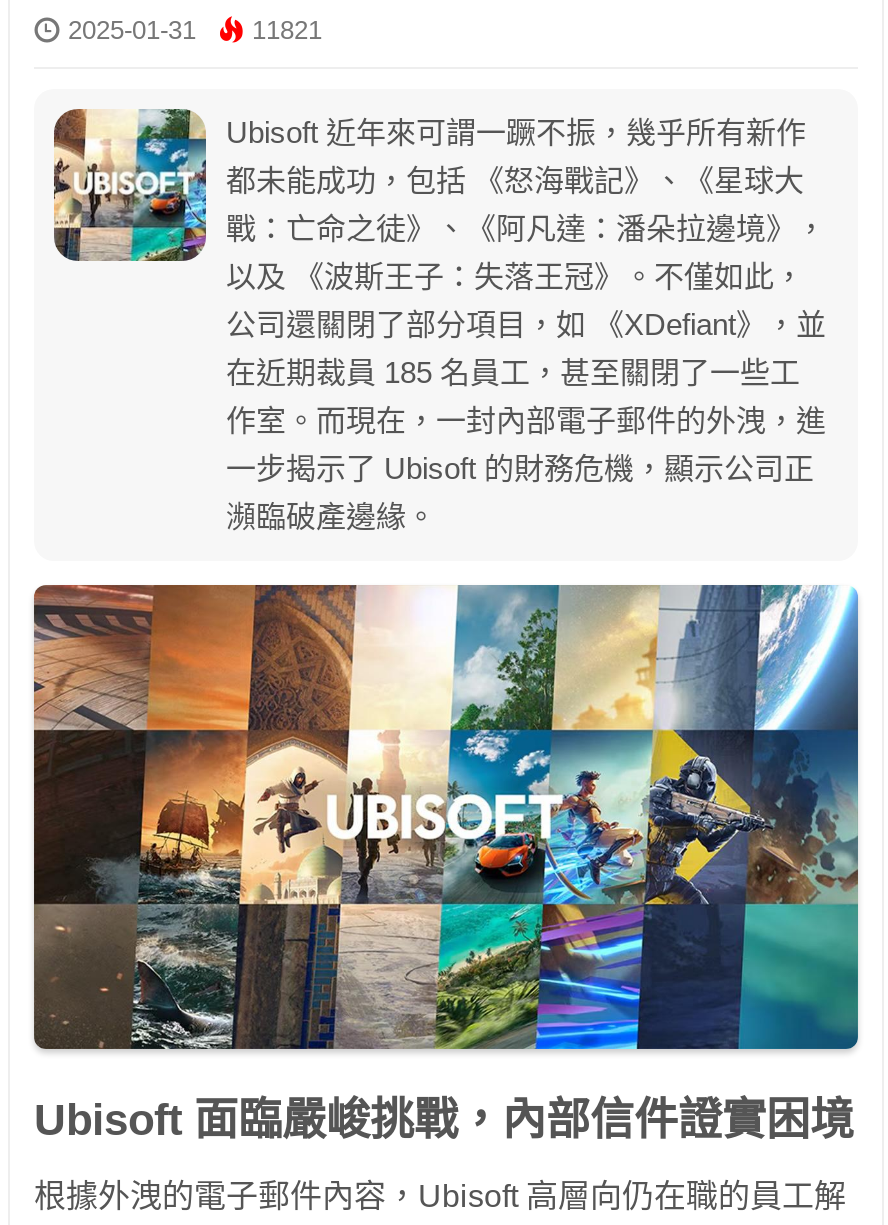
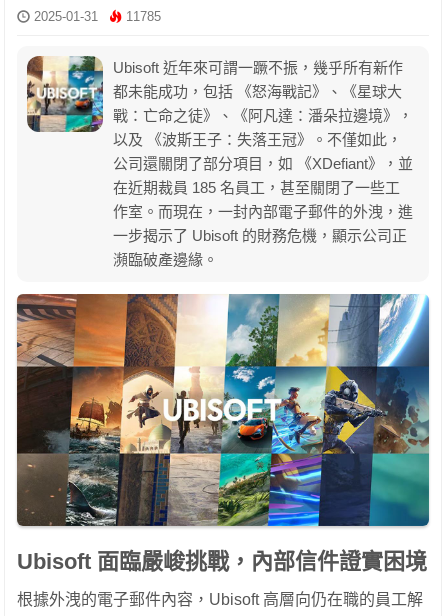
[68,15,322,45] 2025-01-31 11821 -> [34,9,161,24] 2025-01-31 11785

